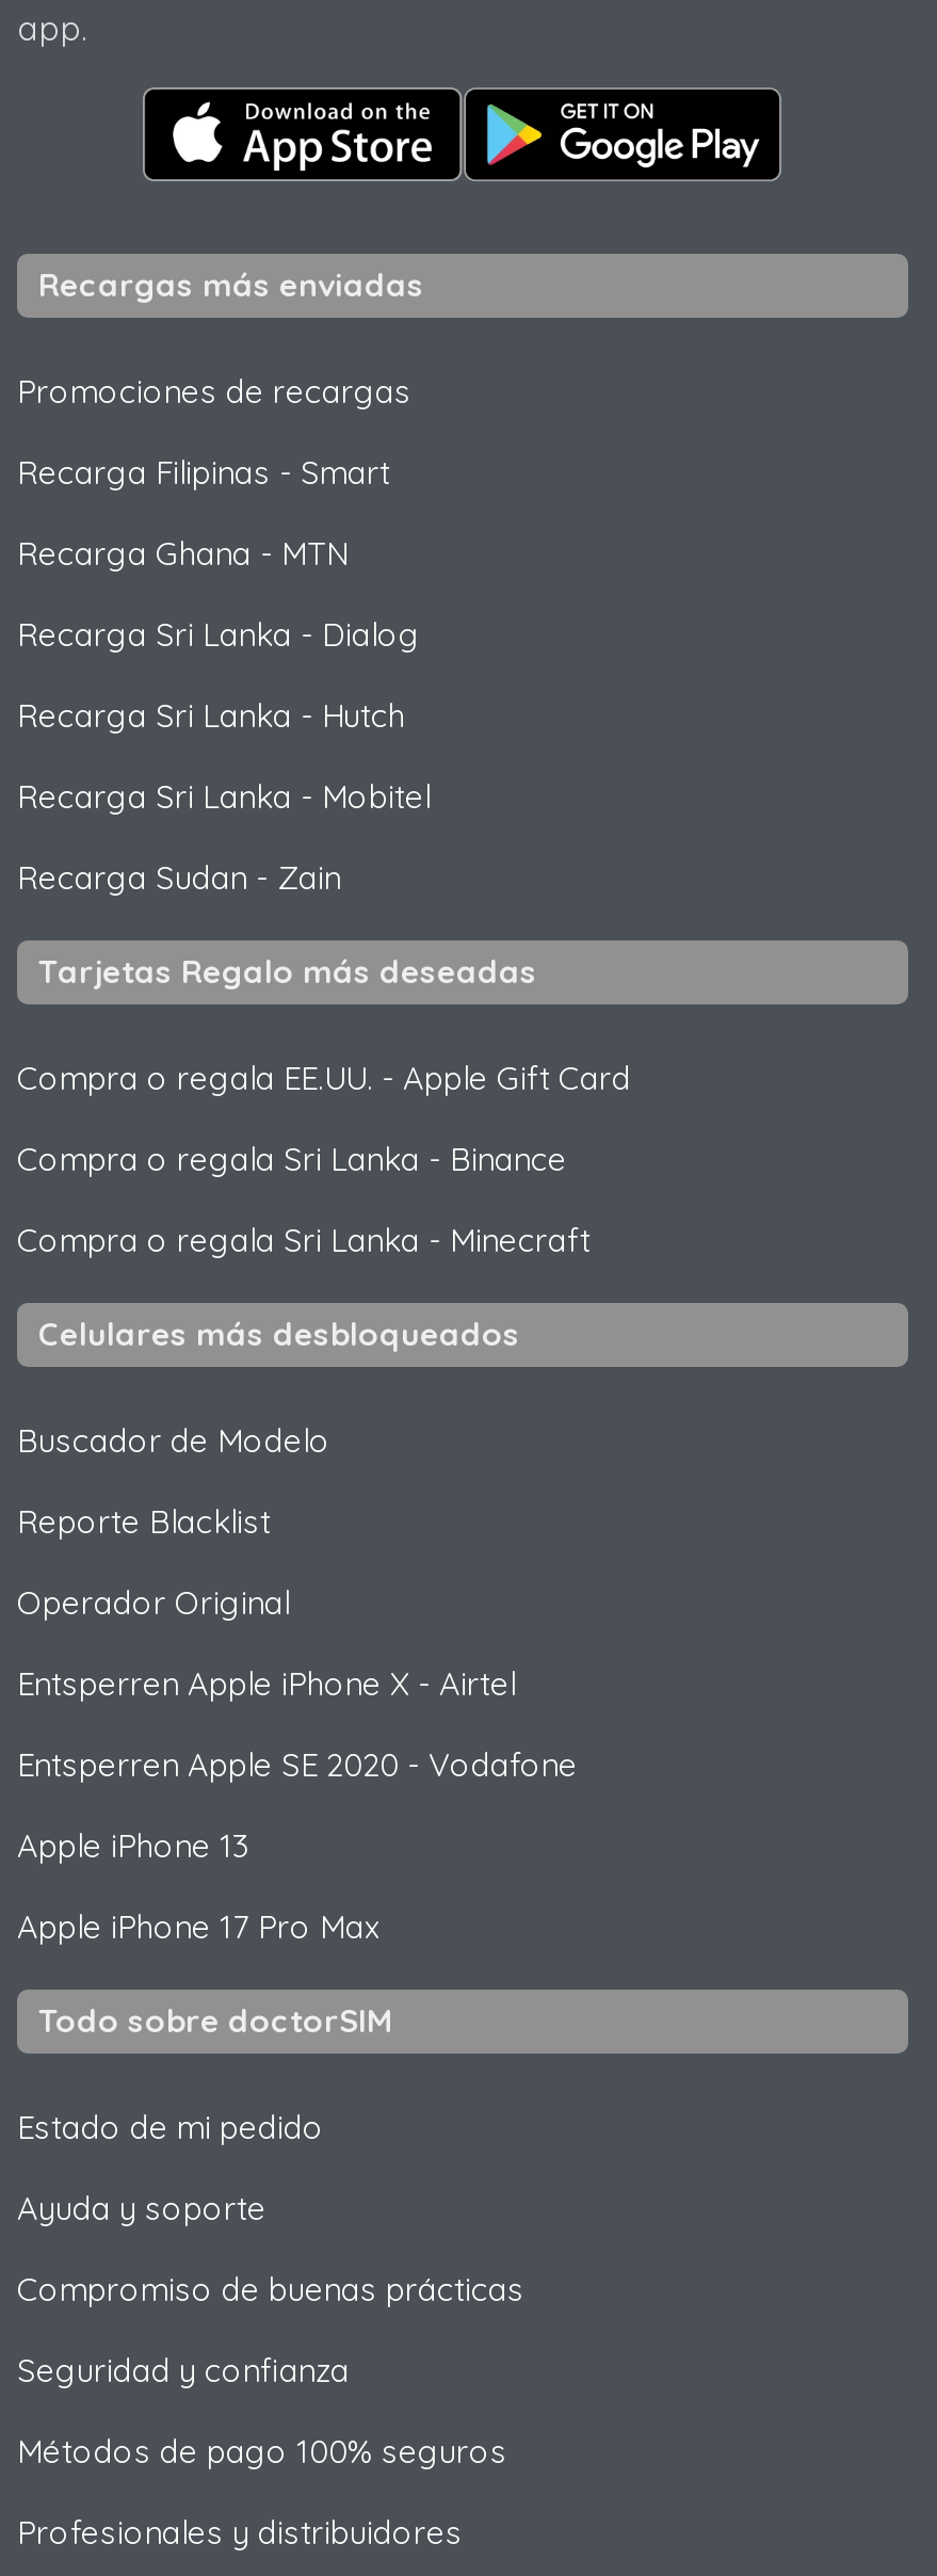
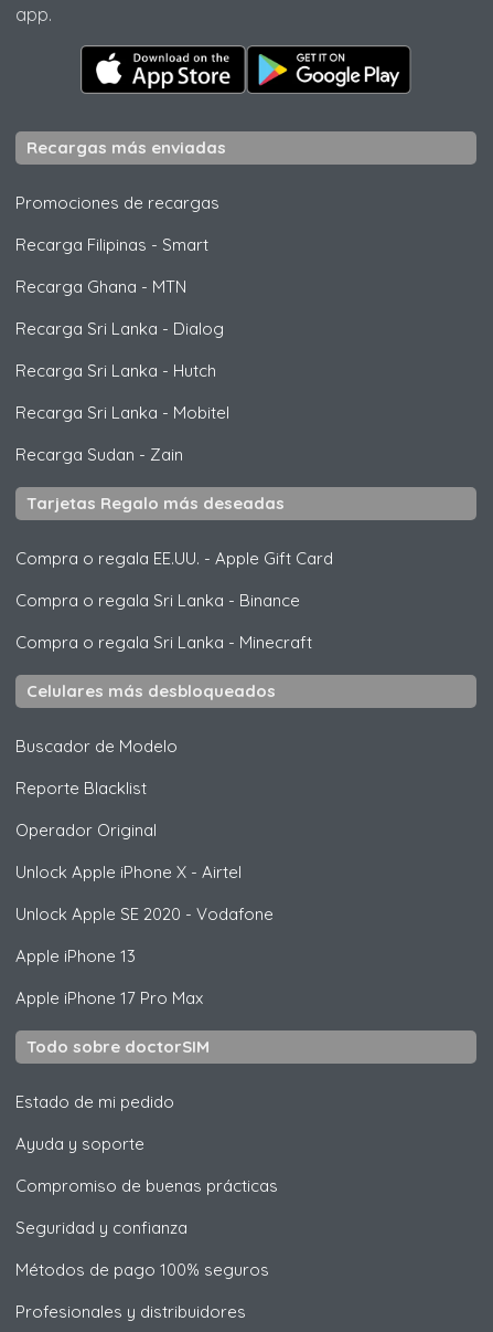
[17,1664,516,1704] Entsperren Apple iPhone X - Airtel -> [15,862,242,883] Unlock Apple iPhone X - Airtel
[17,1745,578,1786] Entsperren Apple SE 2020 - Vodafone -> [15,904,274,925] Unlock Apple SE 2020 - Vodafone

